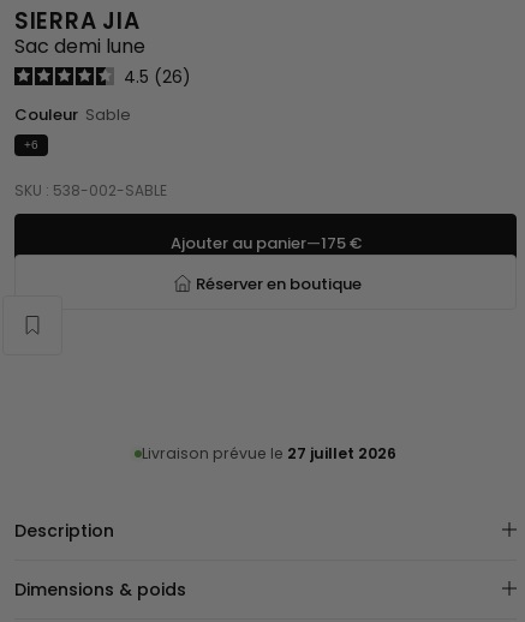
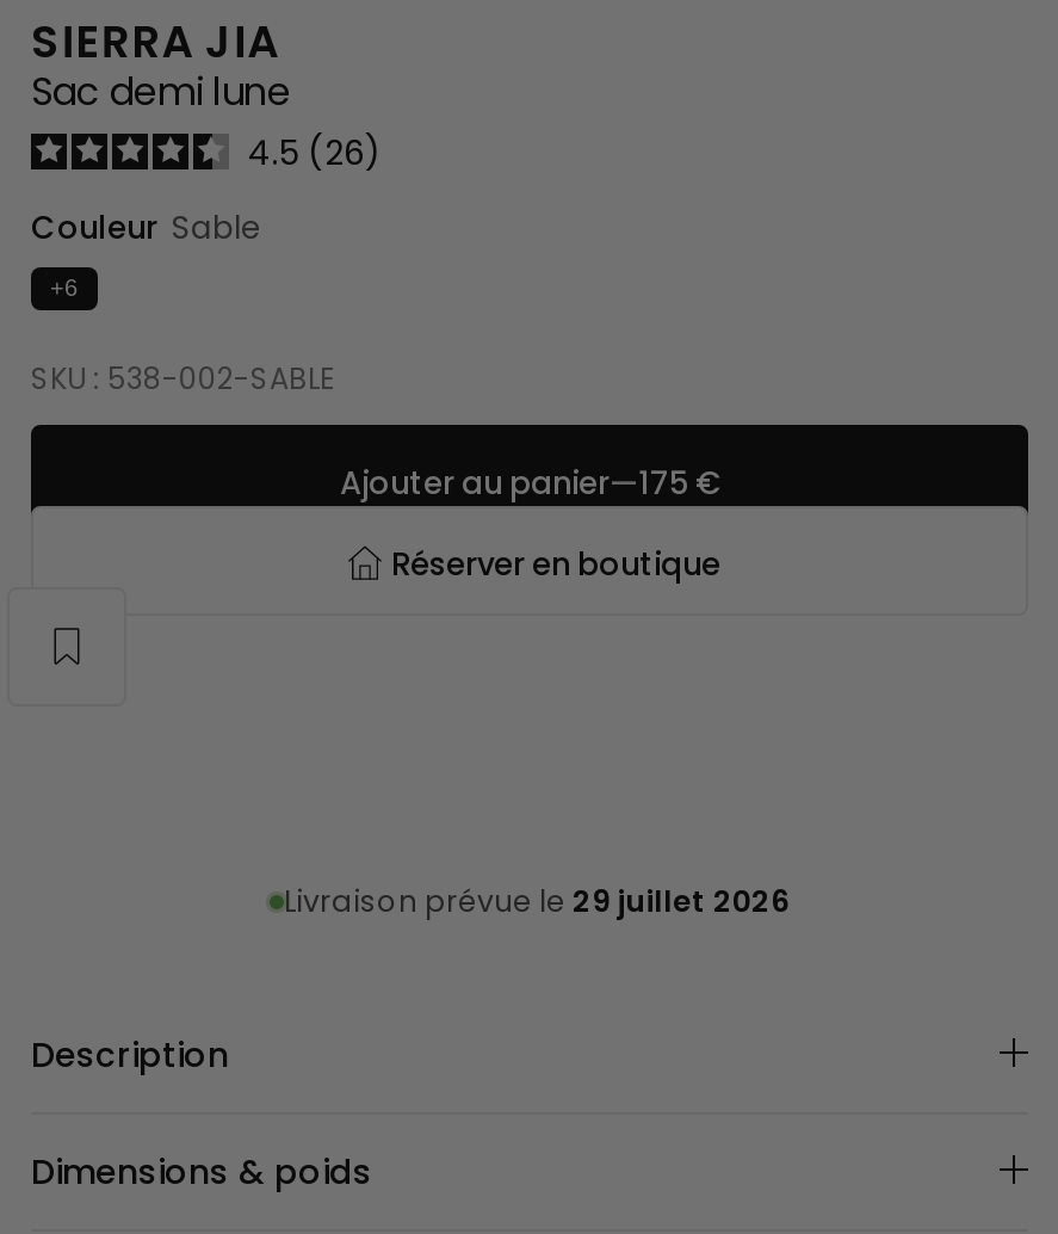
[142,443,396,463] Livraison prévue le 27 juillet 2026 -> [284,881,790,921] Livraison prévue le 29 juillet 2026

